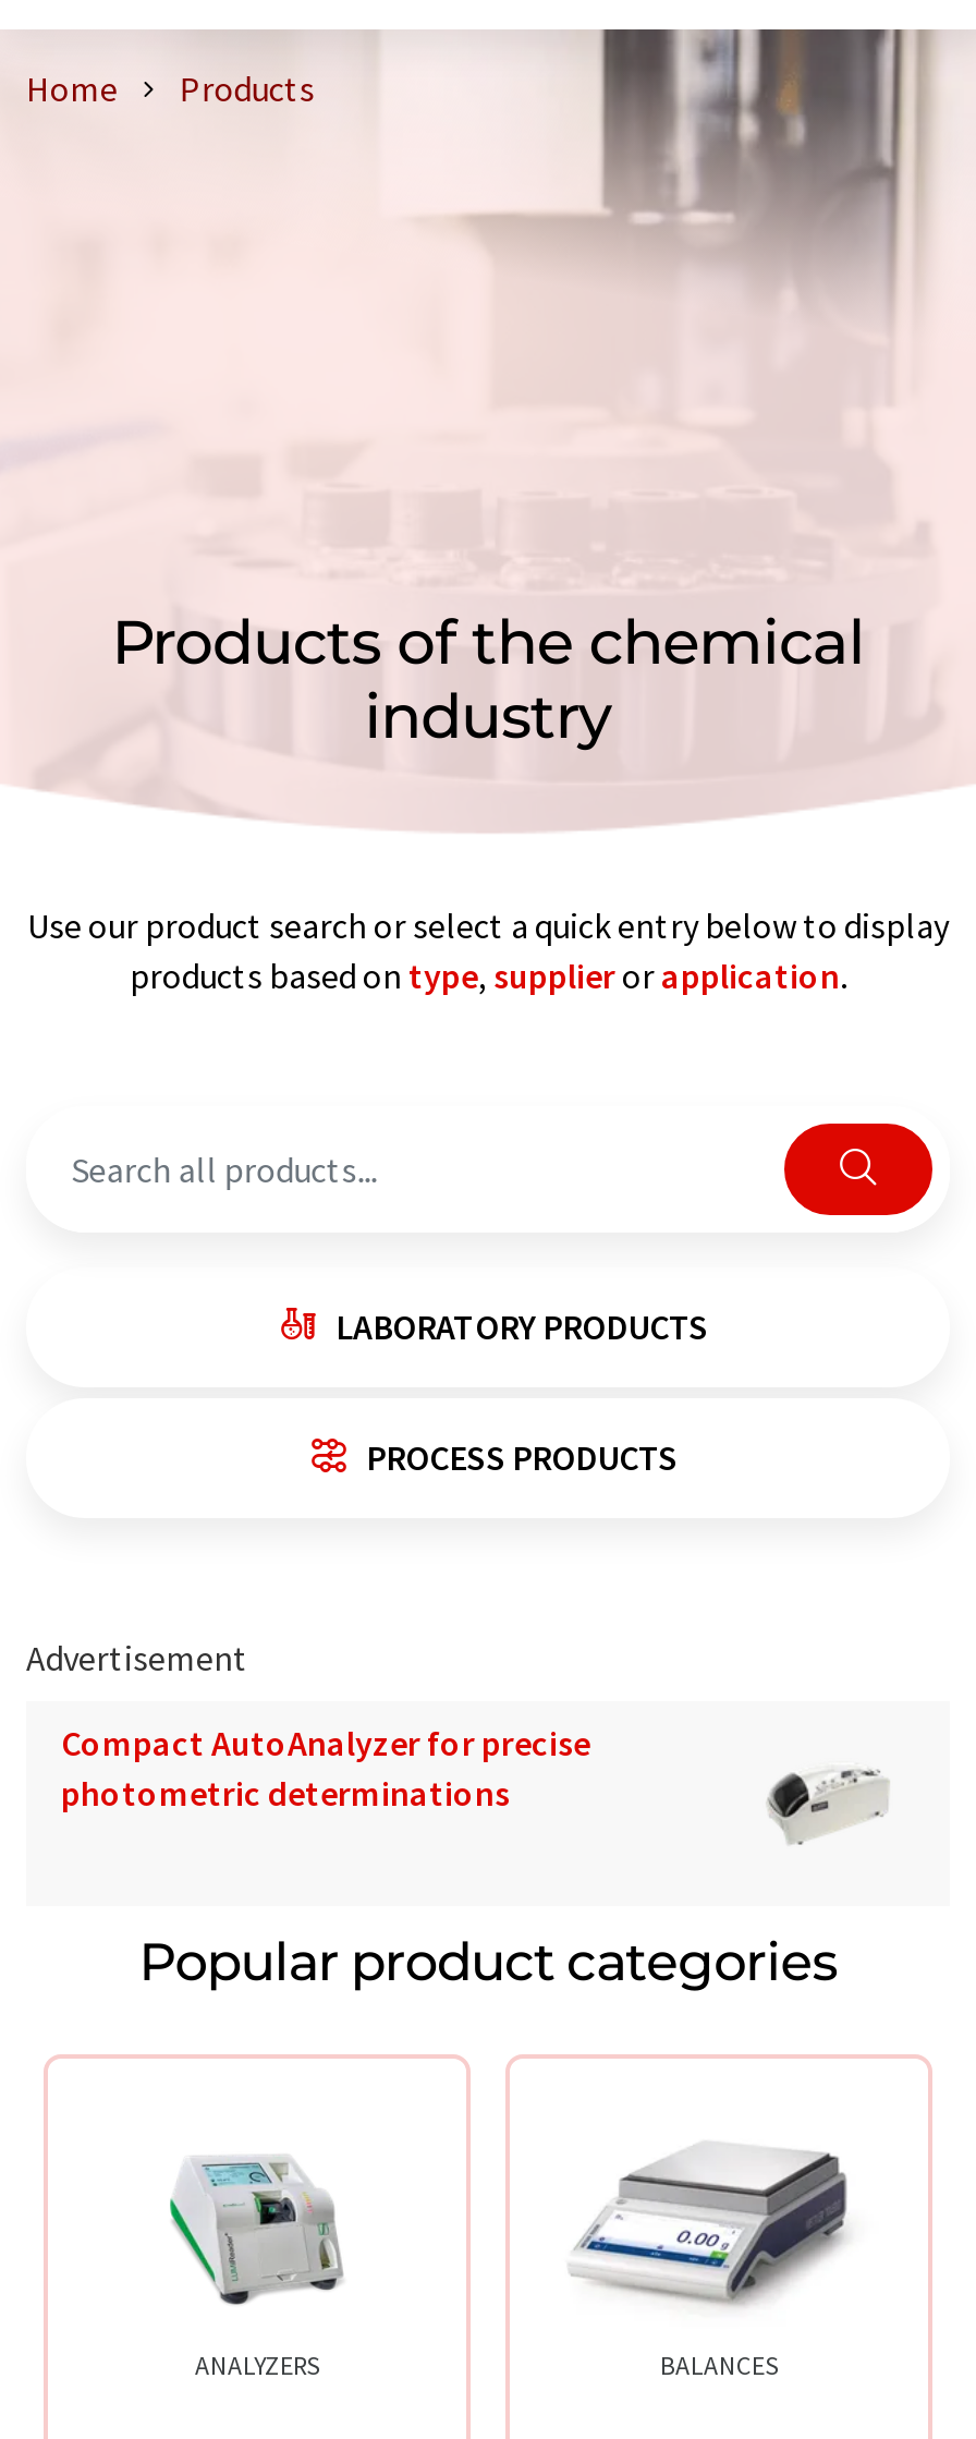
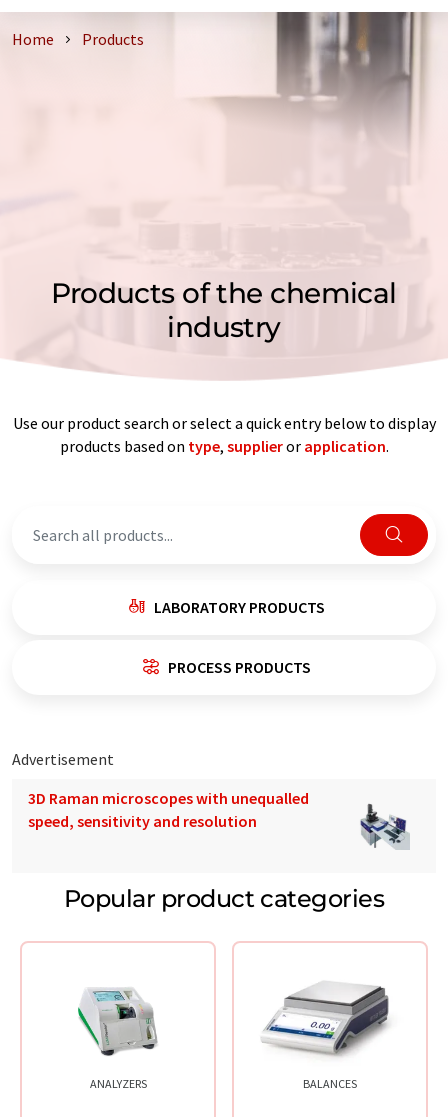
[61,1720,590,1814] Compact AutoAnalyzer for precise | photometric determinations -> [28,788,309,831] 3D Raman microscopes with unequalled | speed, sensitivity and resolution
[767,1756,891,1854] [image] -> [353,803,410,850] [image]

